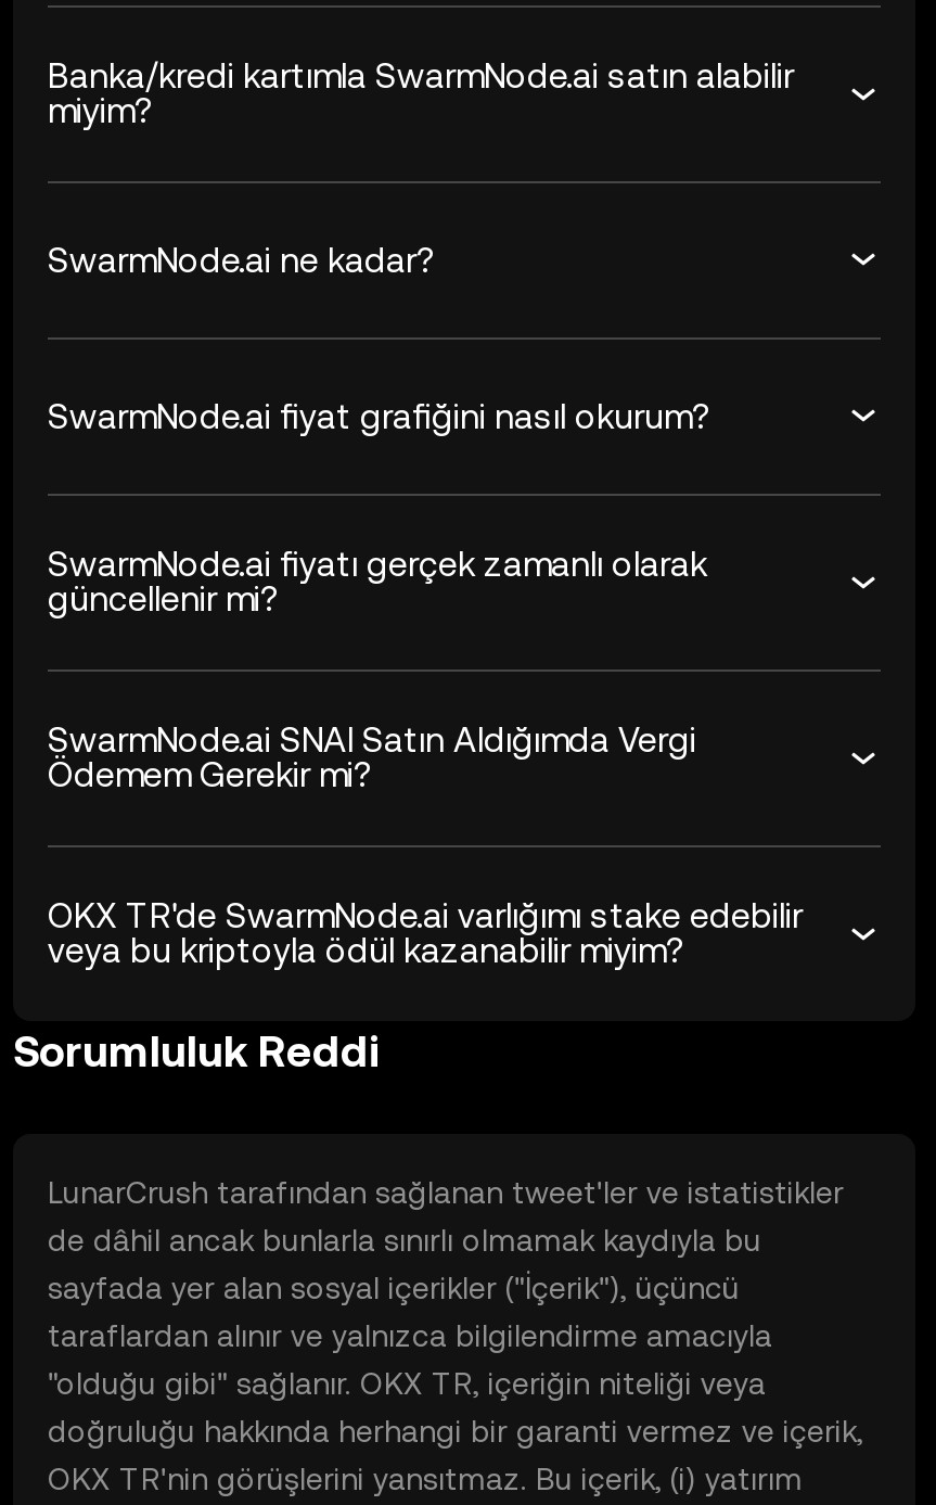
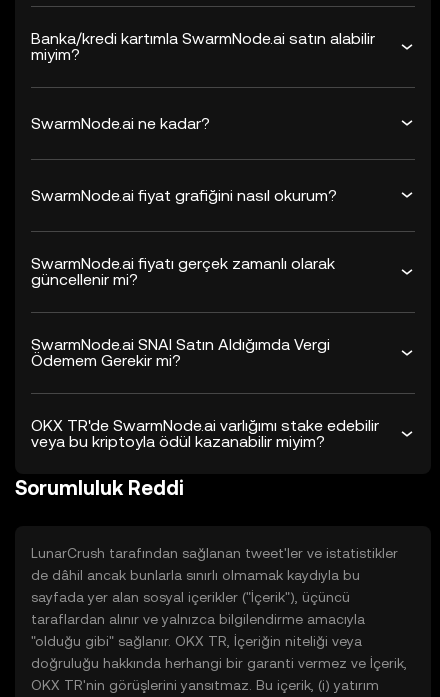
[48,1366,766,1401] "olduğu gibi" sağlanır. OKX TR, içeriğin niteliği veya -> [31,633,362,649] "olduğu gibi" sağlanır. OKX TR, İçeriğin niteliği veya
[48,1414,863,1449] doğruluğu hakkında herhangi bir garanti vermez ve içerik, -> [31,655,407,671] doğruluğu hakkında herhangi bir garanti vermez ve İçerik,

